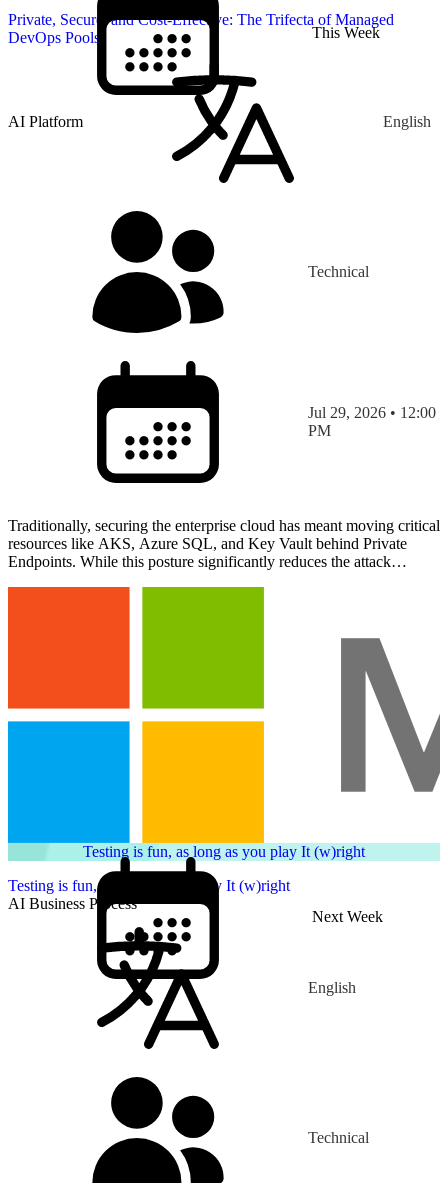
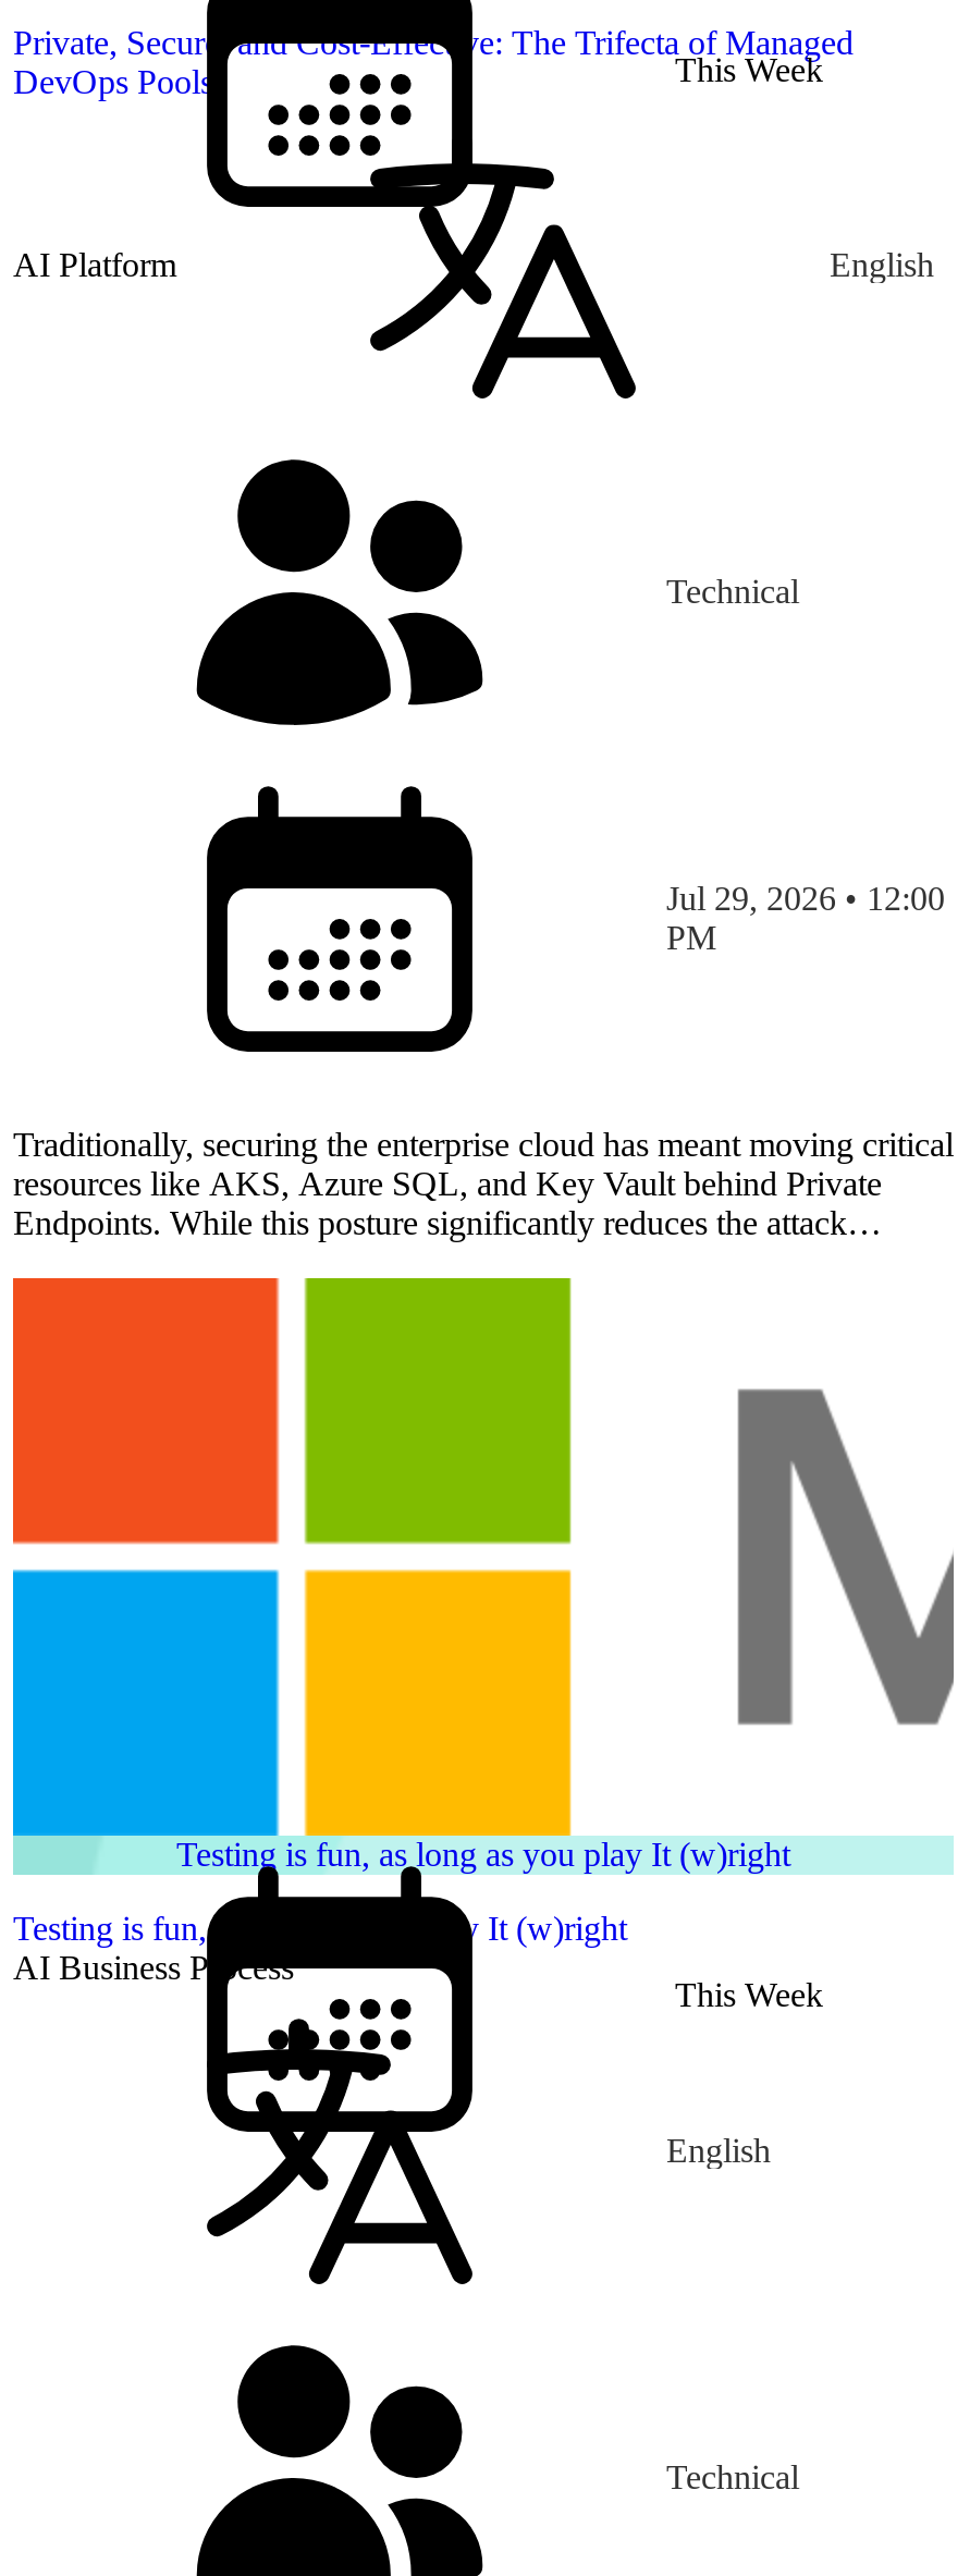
[308,908,383,925] Next Week -> [666,1977,823,2014] This Week

